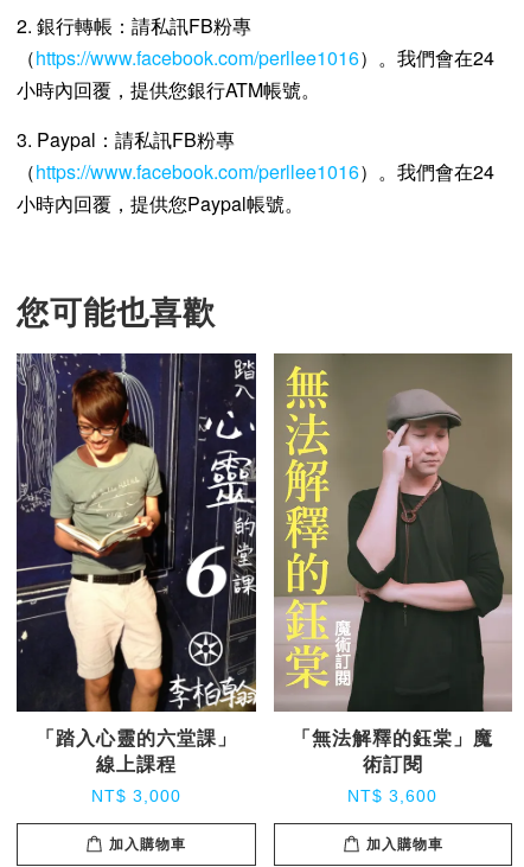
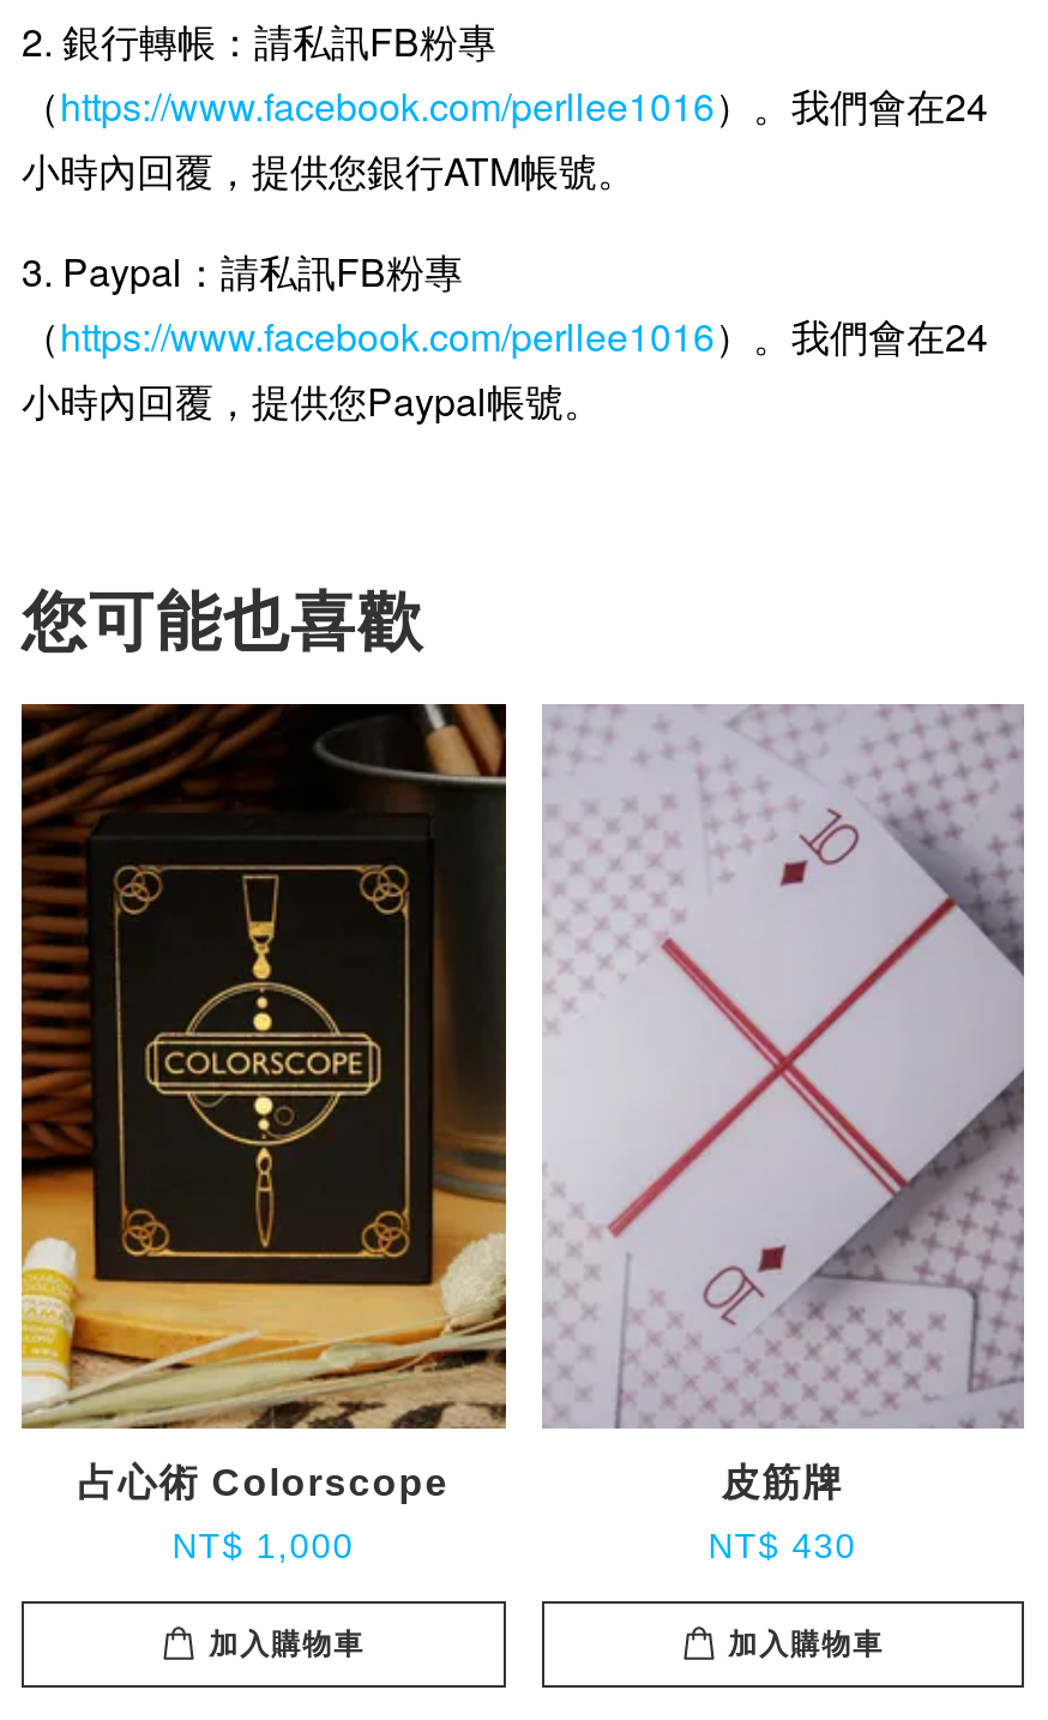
[15,352,257,775] [image] | 「踏入心靈的六堂課」 | 線上課程 -> [19,702,508,1504] [image] | 占心術 Colorscope
[274,353,512,775] [image] | 「無法解釋的鈺棠」魔 | 術訂閱 -> [544,704,1024,1504] [image] | 皮筋牌
[91,787,181,806] NT$ 3,000 -> [172,1528,354,1566] NT$ 1,000
[348,787,438,806] NT$ 3,600 -> [708,1528,857,1566] NT$ 430

